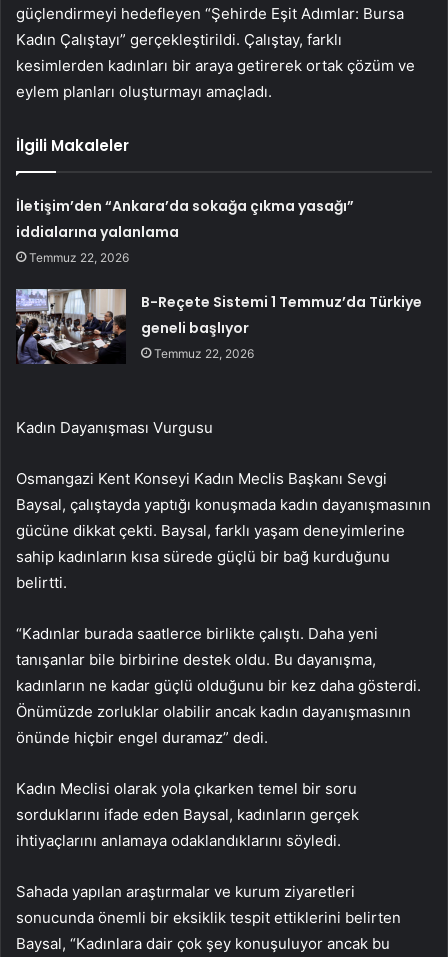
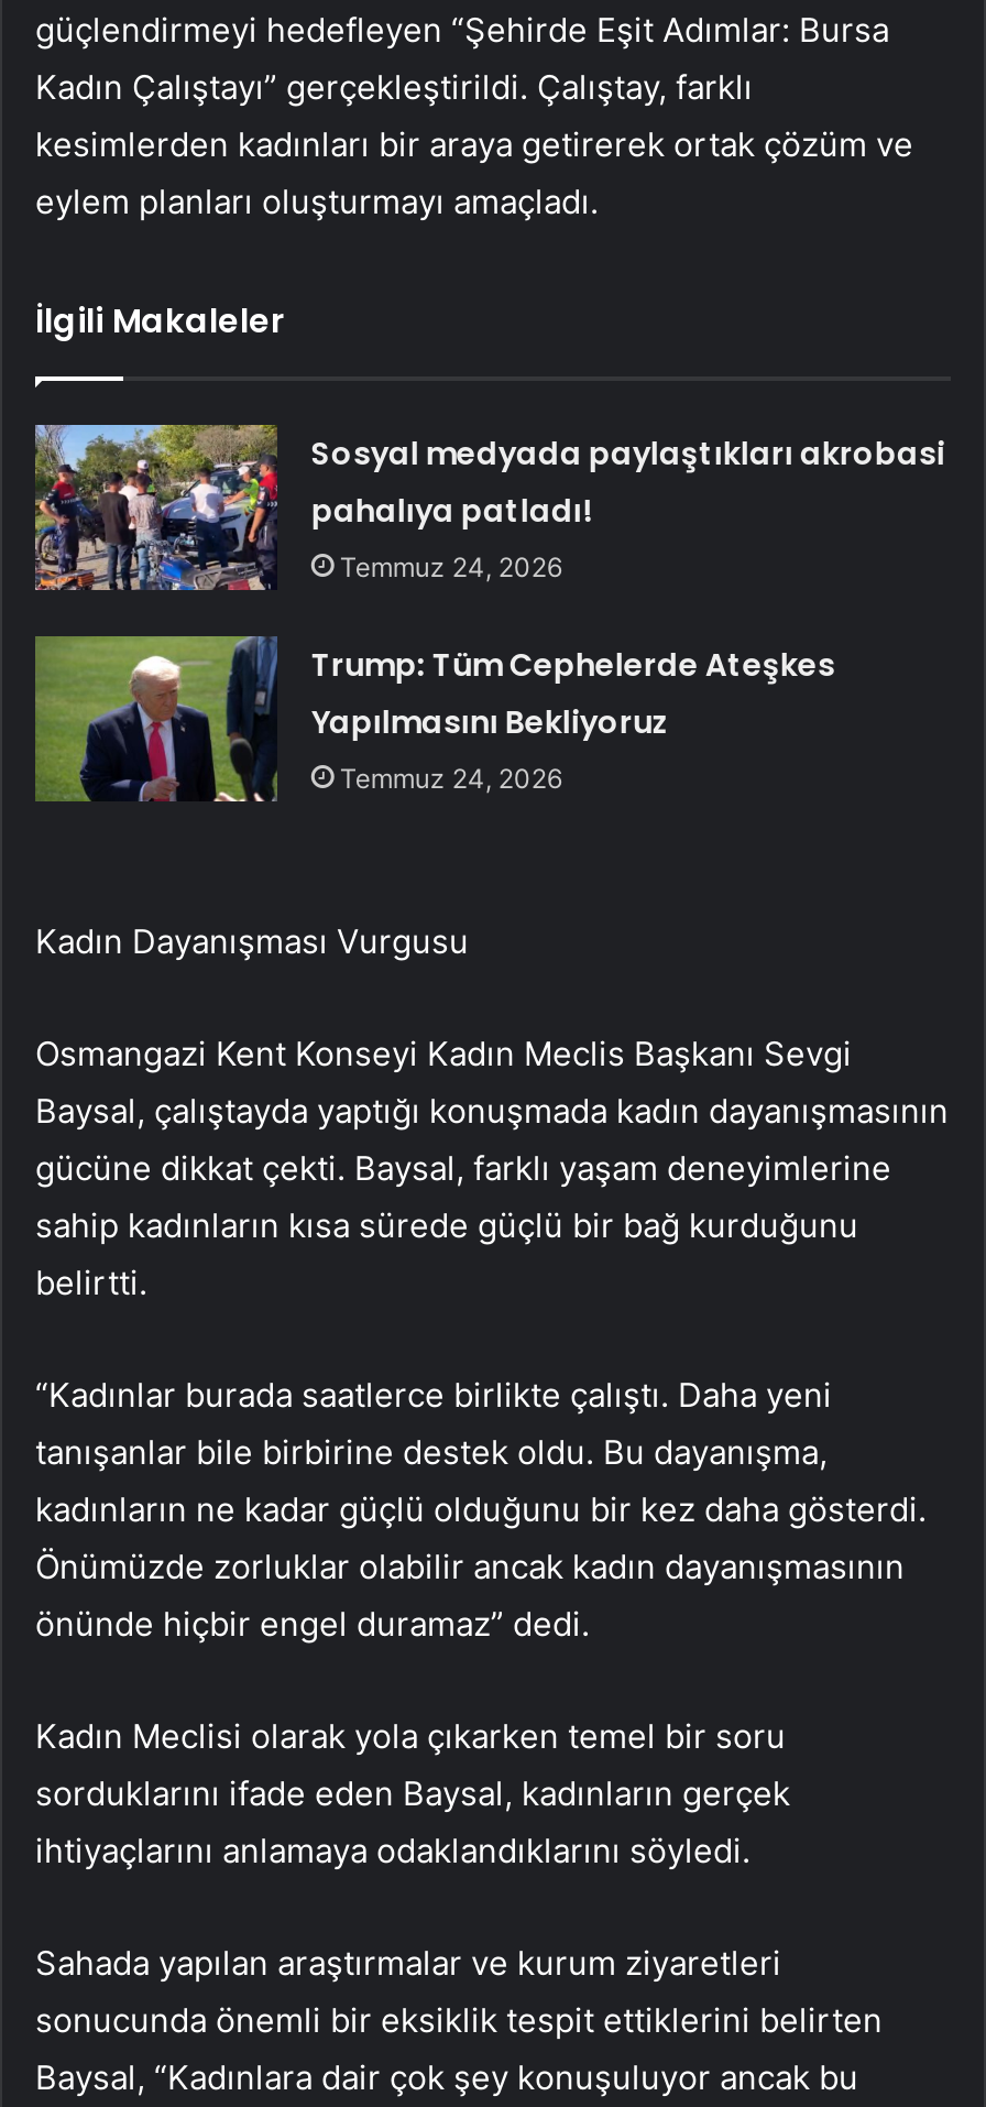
[16,196,354,265] İletişim’den “Ankara’da sokağa çıkma yasağı” | iddialarına yalanlama | Temmuz 22, 2026 -> [311,432,945,584] Sosyal medyada paylaştıkları akrobasi | pahalıya patladı! | Temmuz 24, 2026
[15,288,422,365] [image] | B-Reçete Sistemi 1 Temmuz’da Türkiye | geneli başlıyor | Temmuz 22, 2026 -> [33,634,835,804] [image] | Trump: Tüm Cephelerde Ateşkes | Yapılmasını Bekliyoruz | Temmuz 24, 2026

